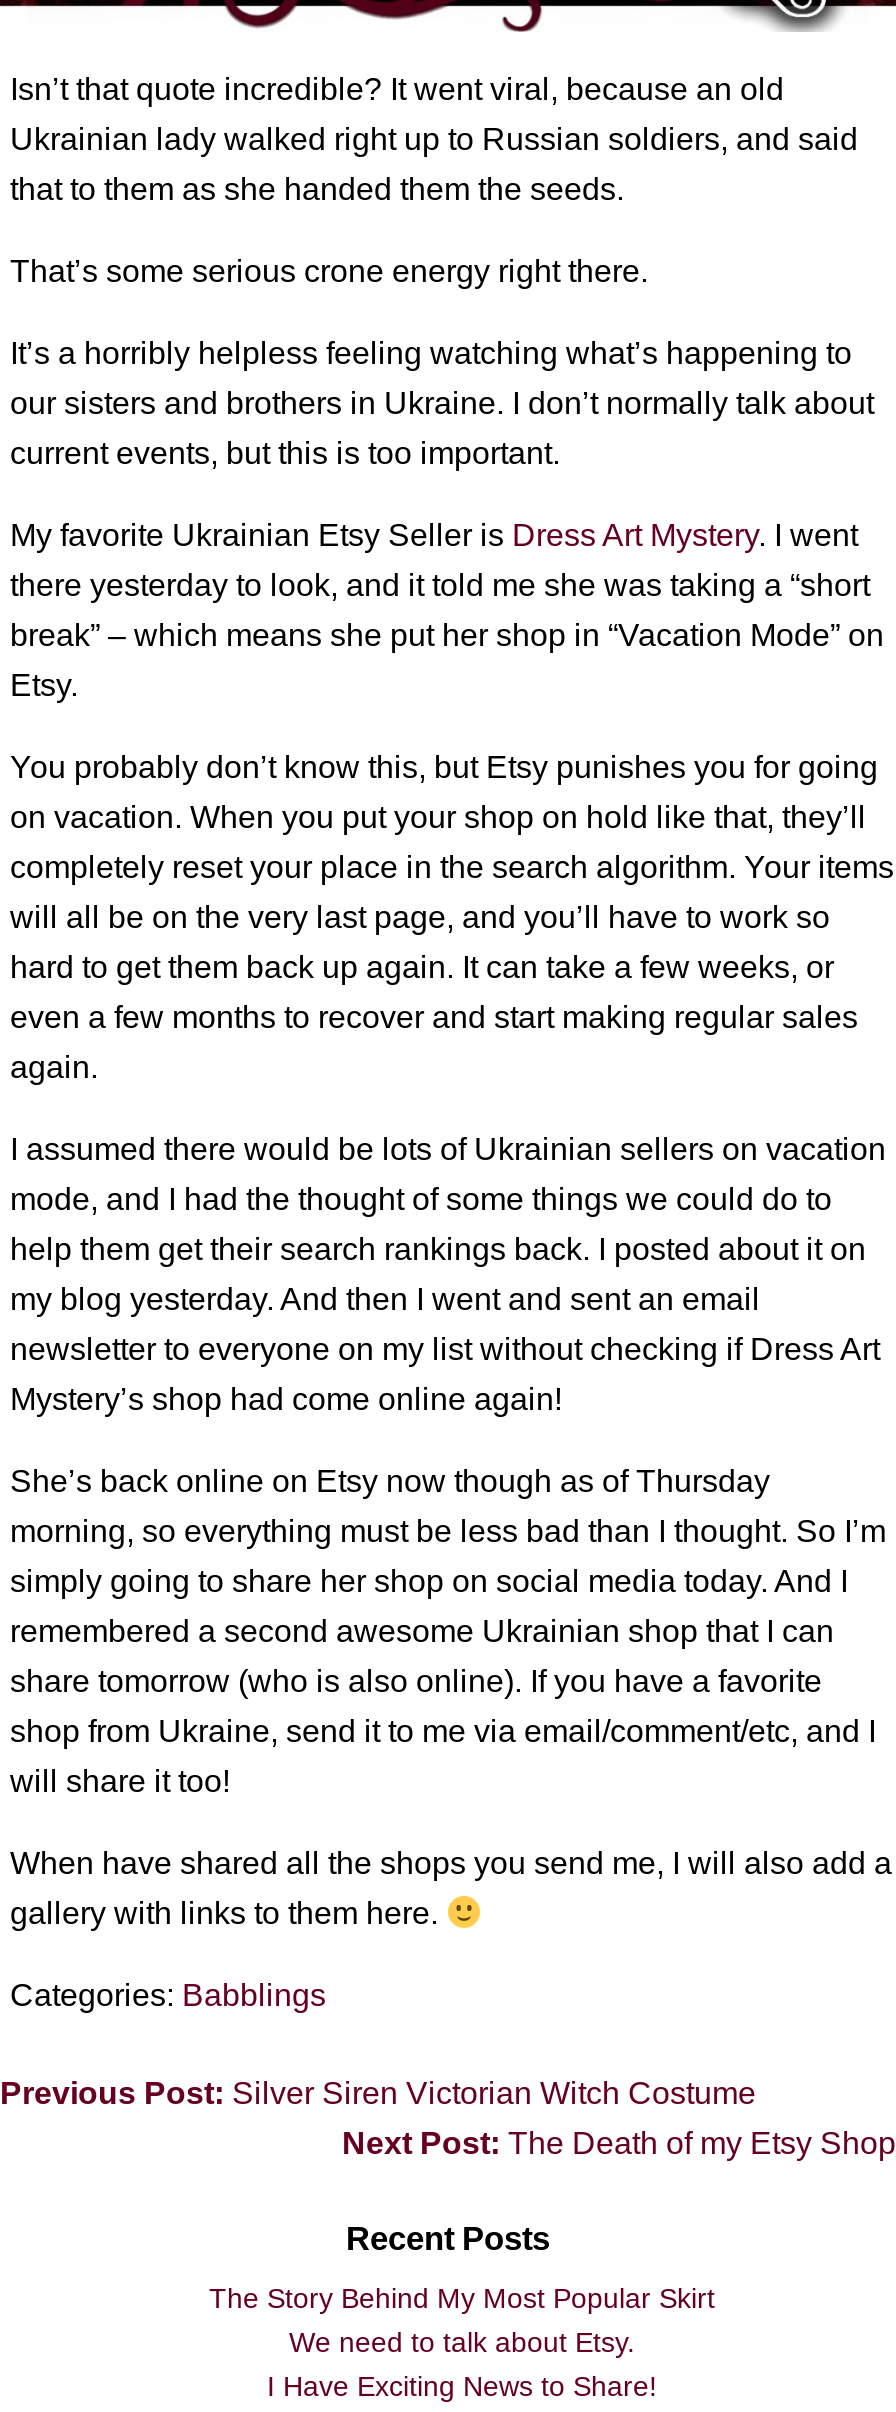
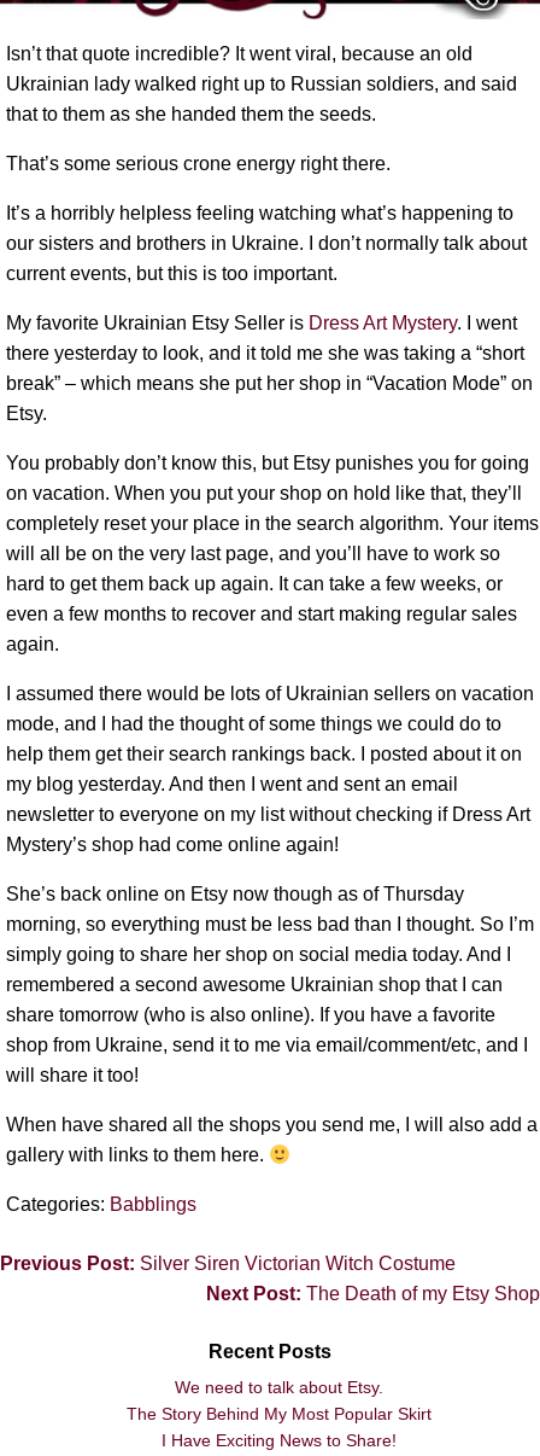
moved [209,2282,715,2314] -> [126,1404,431,1424]: The Story Behind My Most Popular Skirt
moved [289,2326,635,2358] -> [174,1378,383,1397]: We need to talk about Etsy.

